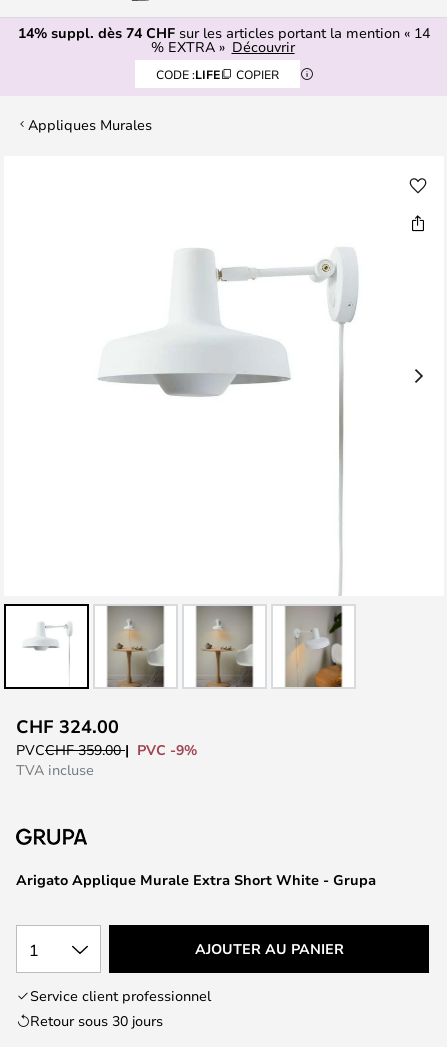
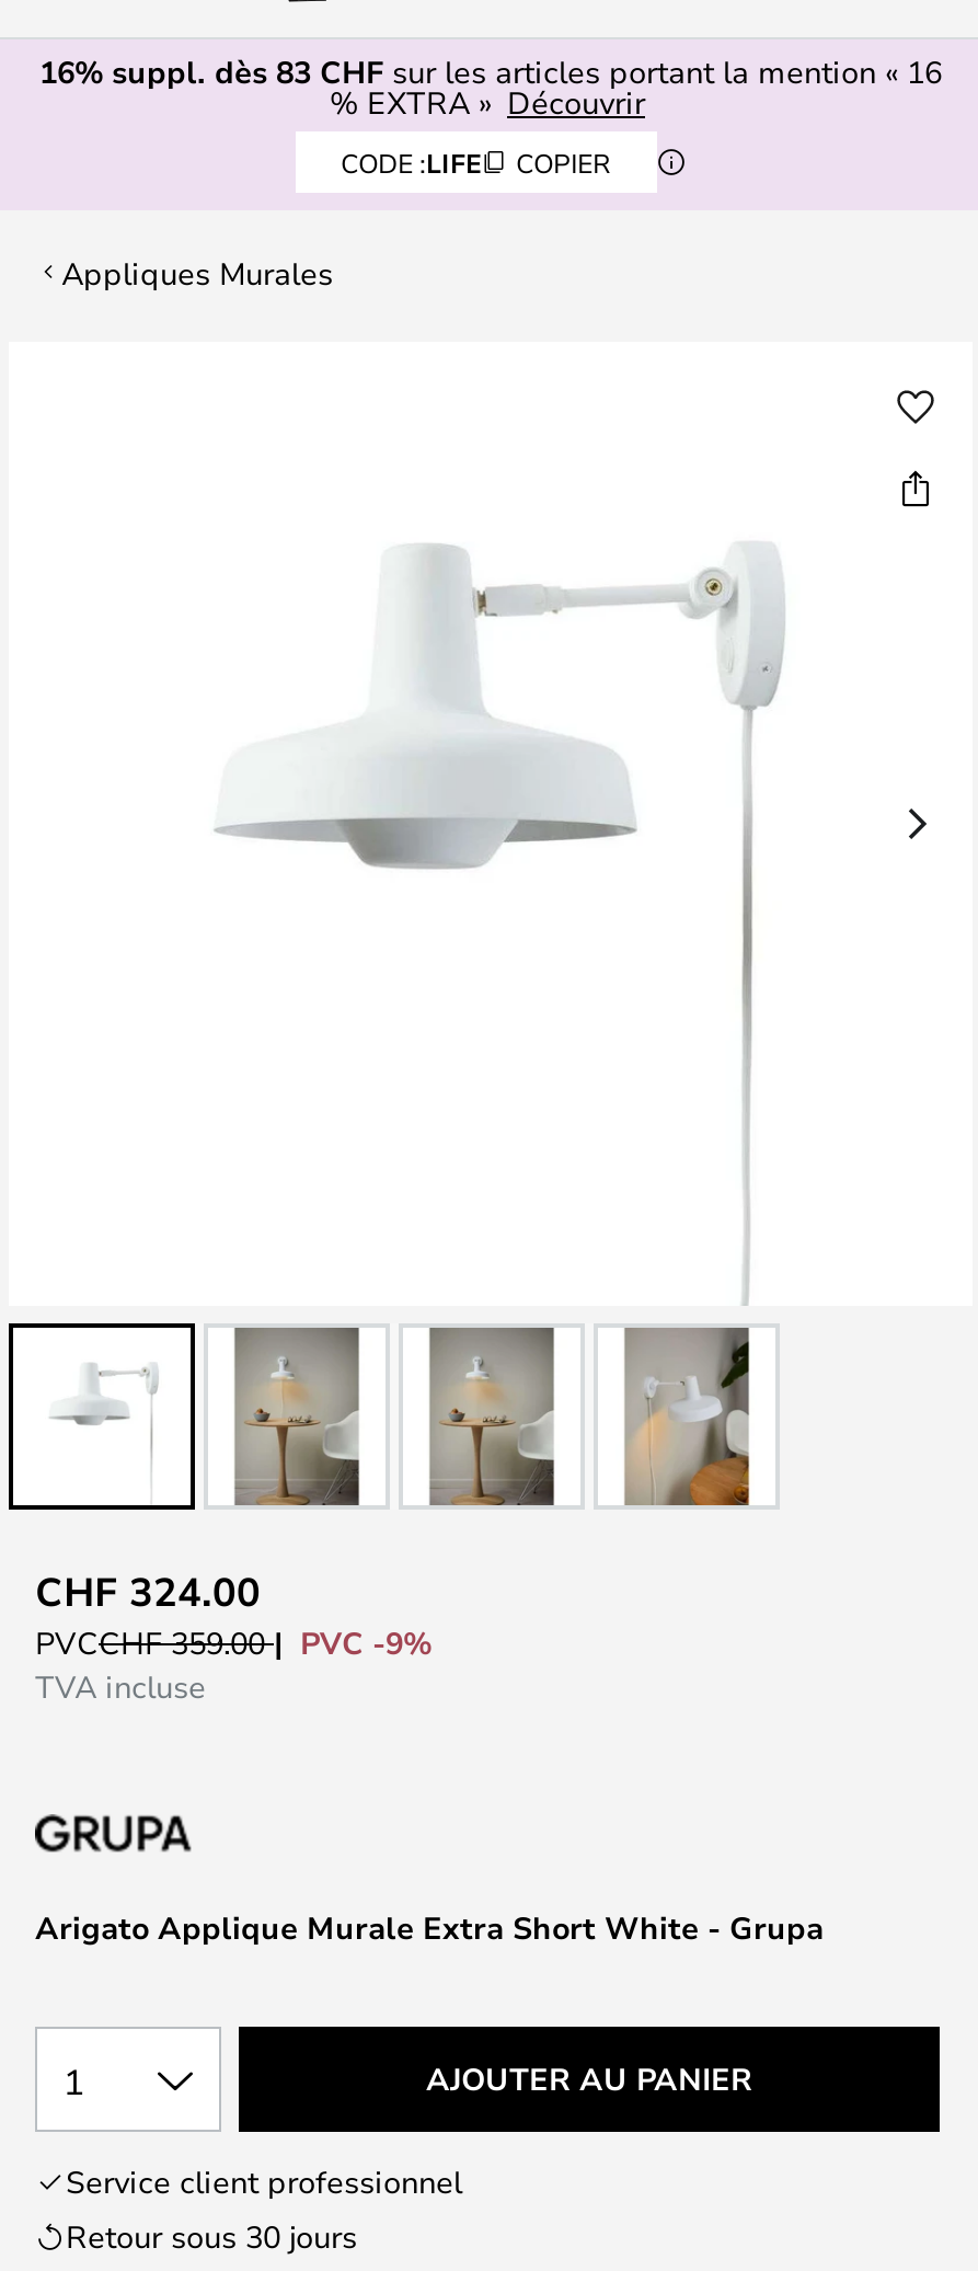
[18,23,430,42] 14% suppl. dès 74 CHF sur les articles portant la mention « 14 -> [39,50,942,92] 16% suppl. dès 83 CHF sur les articles portant la mention « 16

